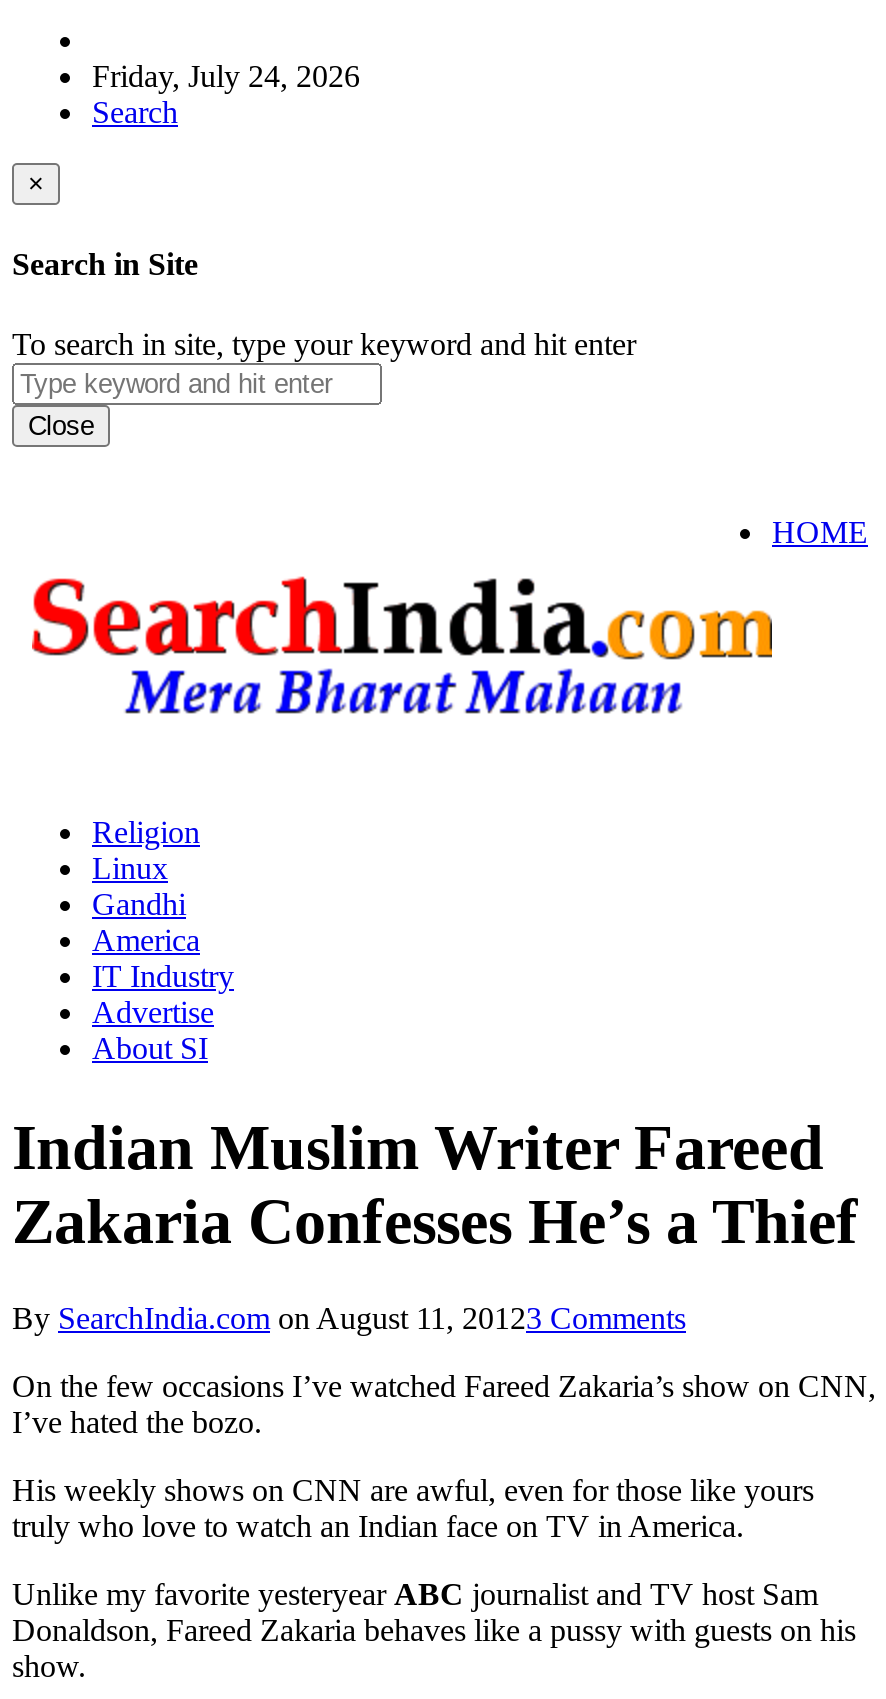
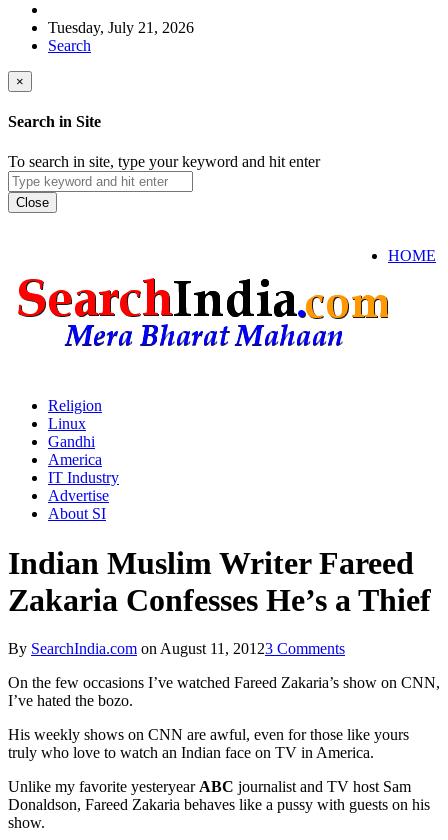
[92,59,360,93] Friday, July 24, 2026 -> [48,19,194,36] Tuesday, July 21, 2026

